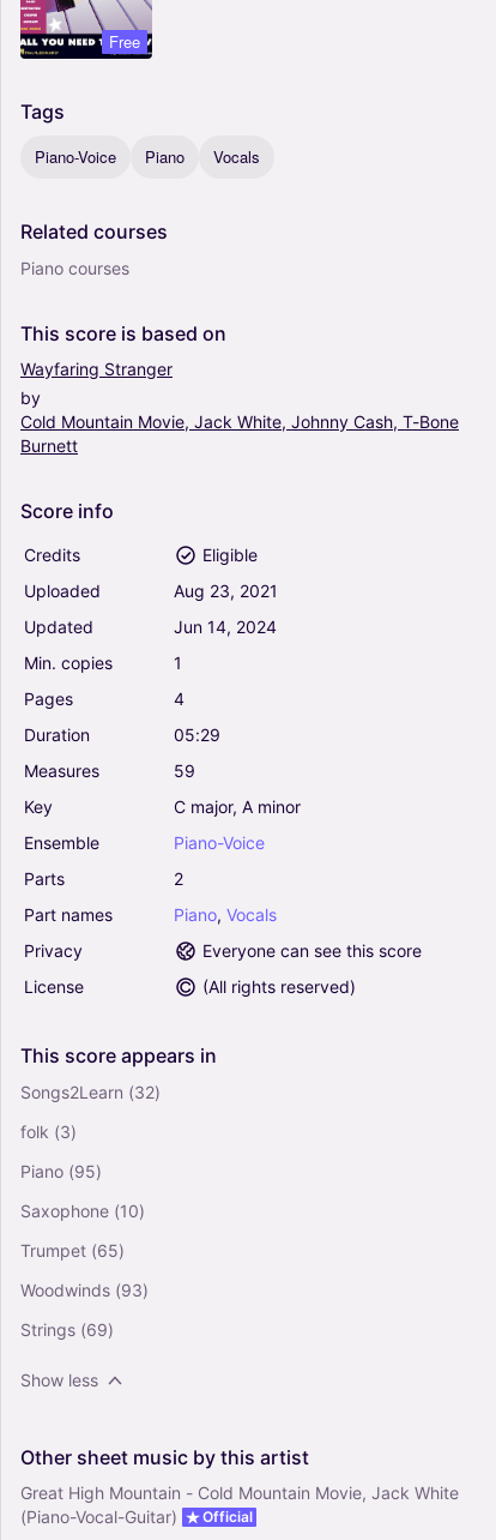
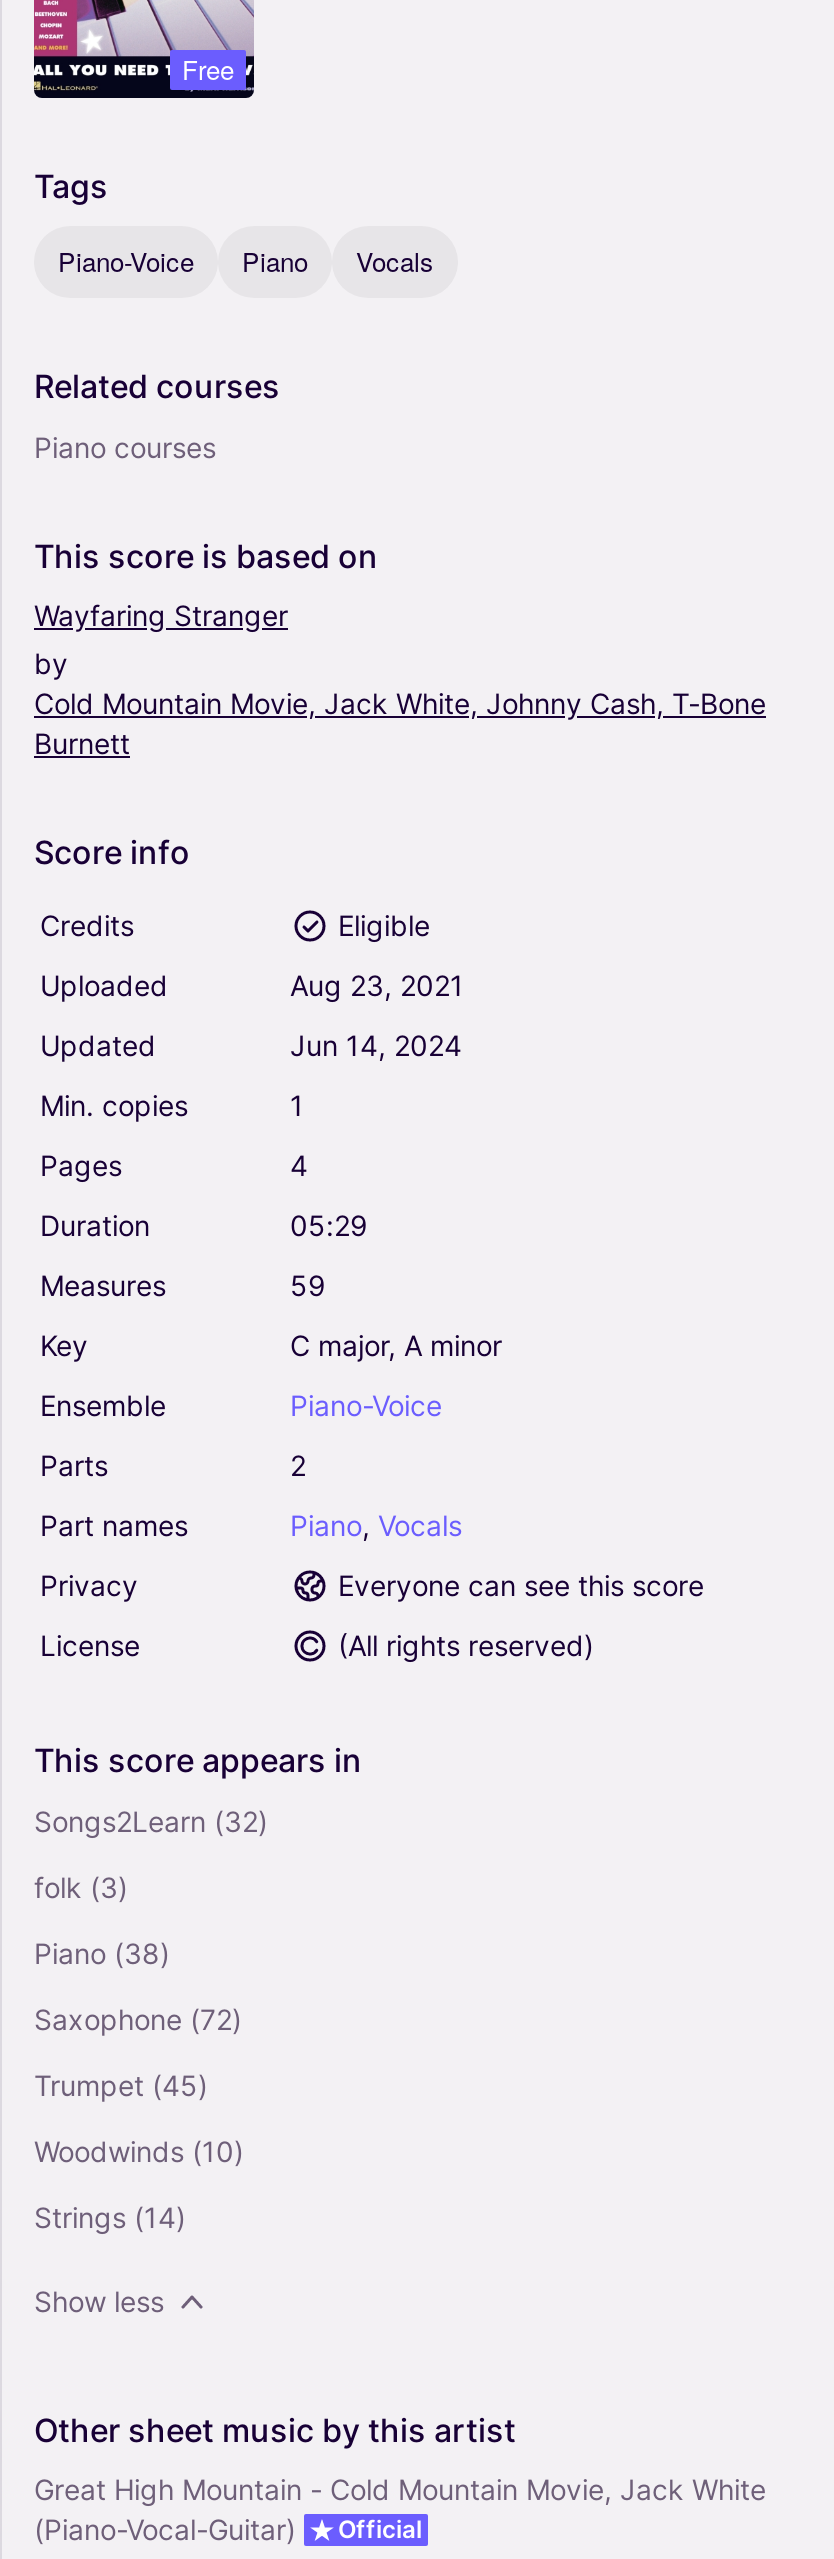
[20,1160,102,1181] Piano (95) -> [34,1935,170,1969] Piano (38)
[20,1200,145,1220] Saxophone (10) -> [34,2001,242,2035] Saxophone (72)
[20,1240,125,1260] Trumpet (65) -> [34,2067,208,2101] Trumpet (45)
[20,1279,149,1300] Woodwinds (93) -> [34,2133,244,2167] Woodwinds (10)
[20,1319,114,1339] Strings (69) -> [34,2199,186,2233] Strings (14)

